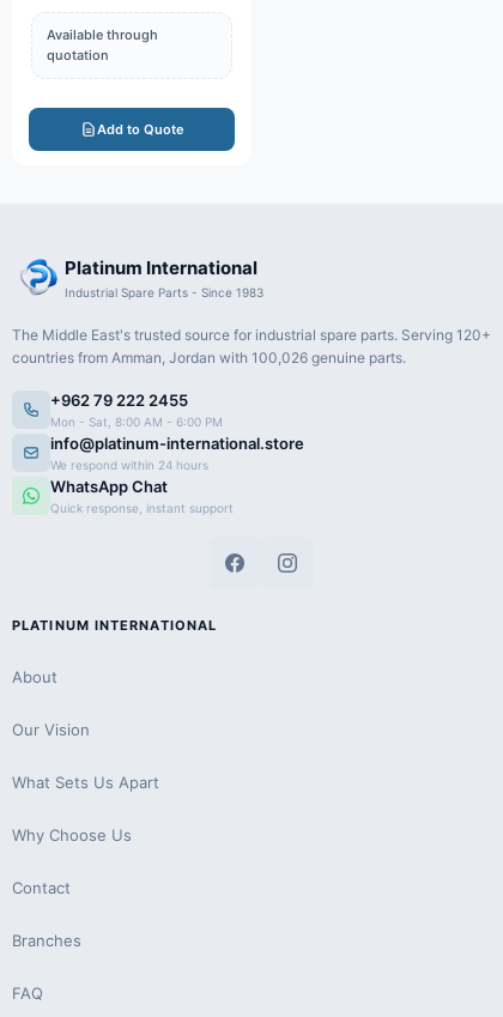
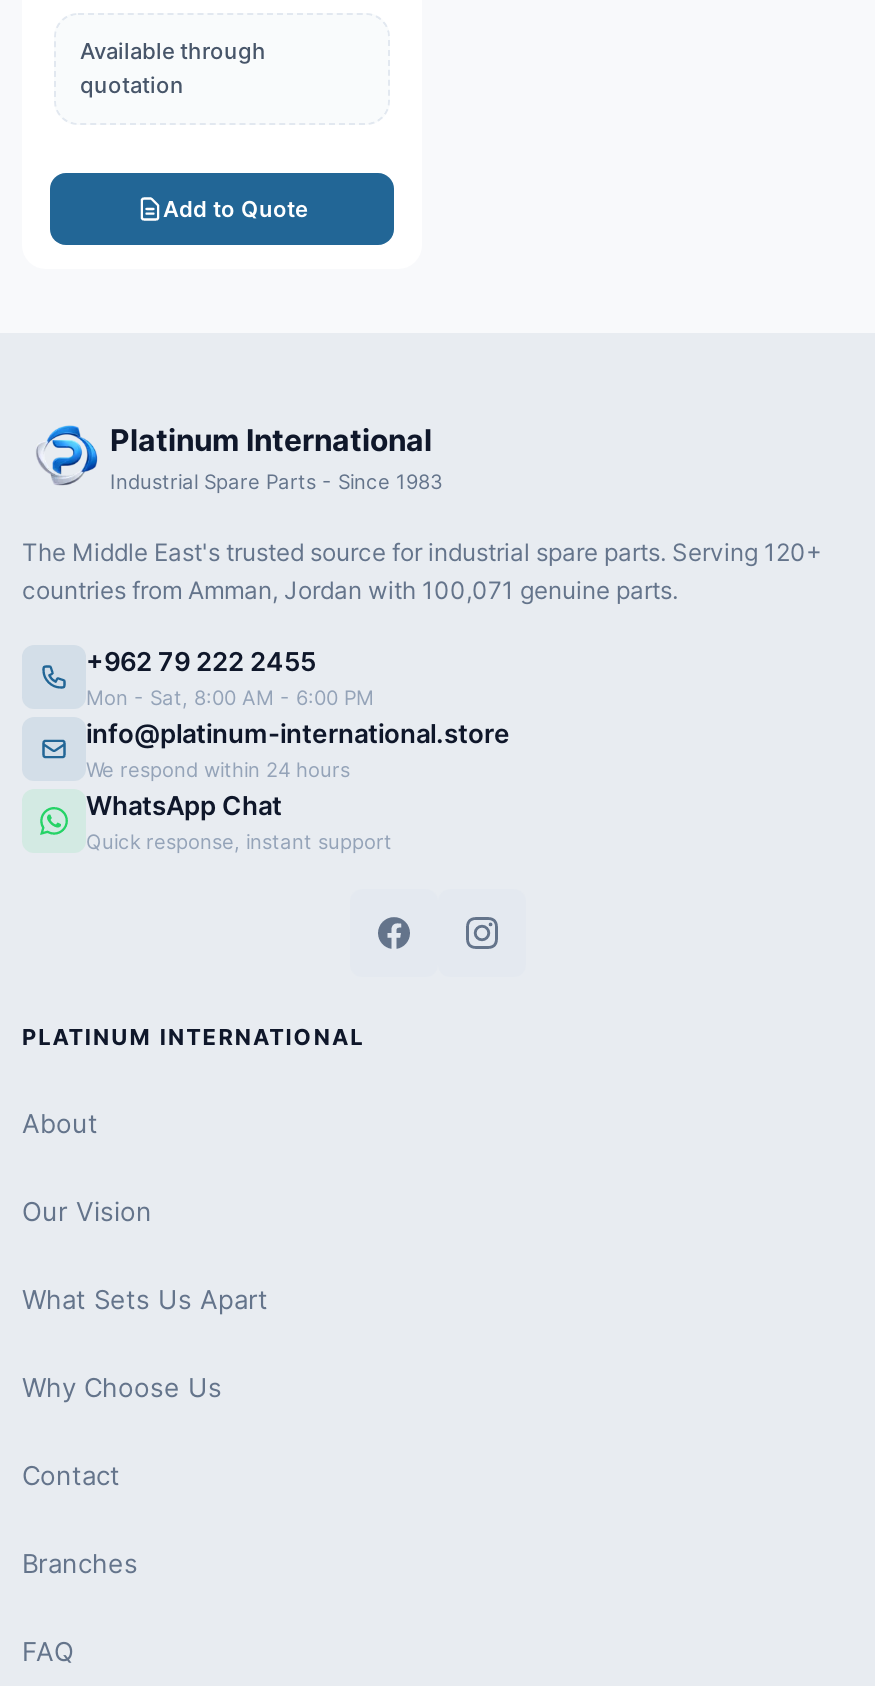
[12,349,406,367] countries from Amman, Jordan with 100,026 genuine parts. -> [22,576,678,606] countries from Amman, Jordan with 100,071 genuine parts.

